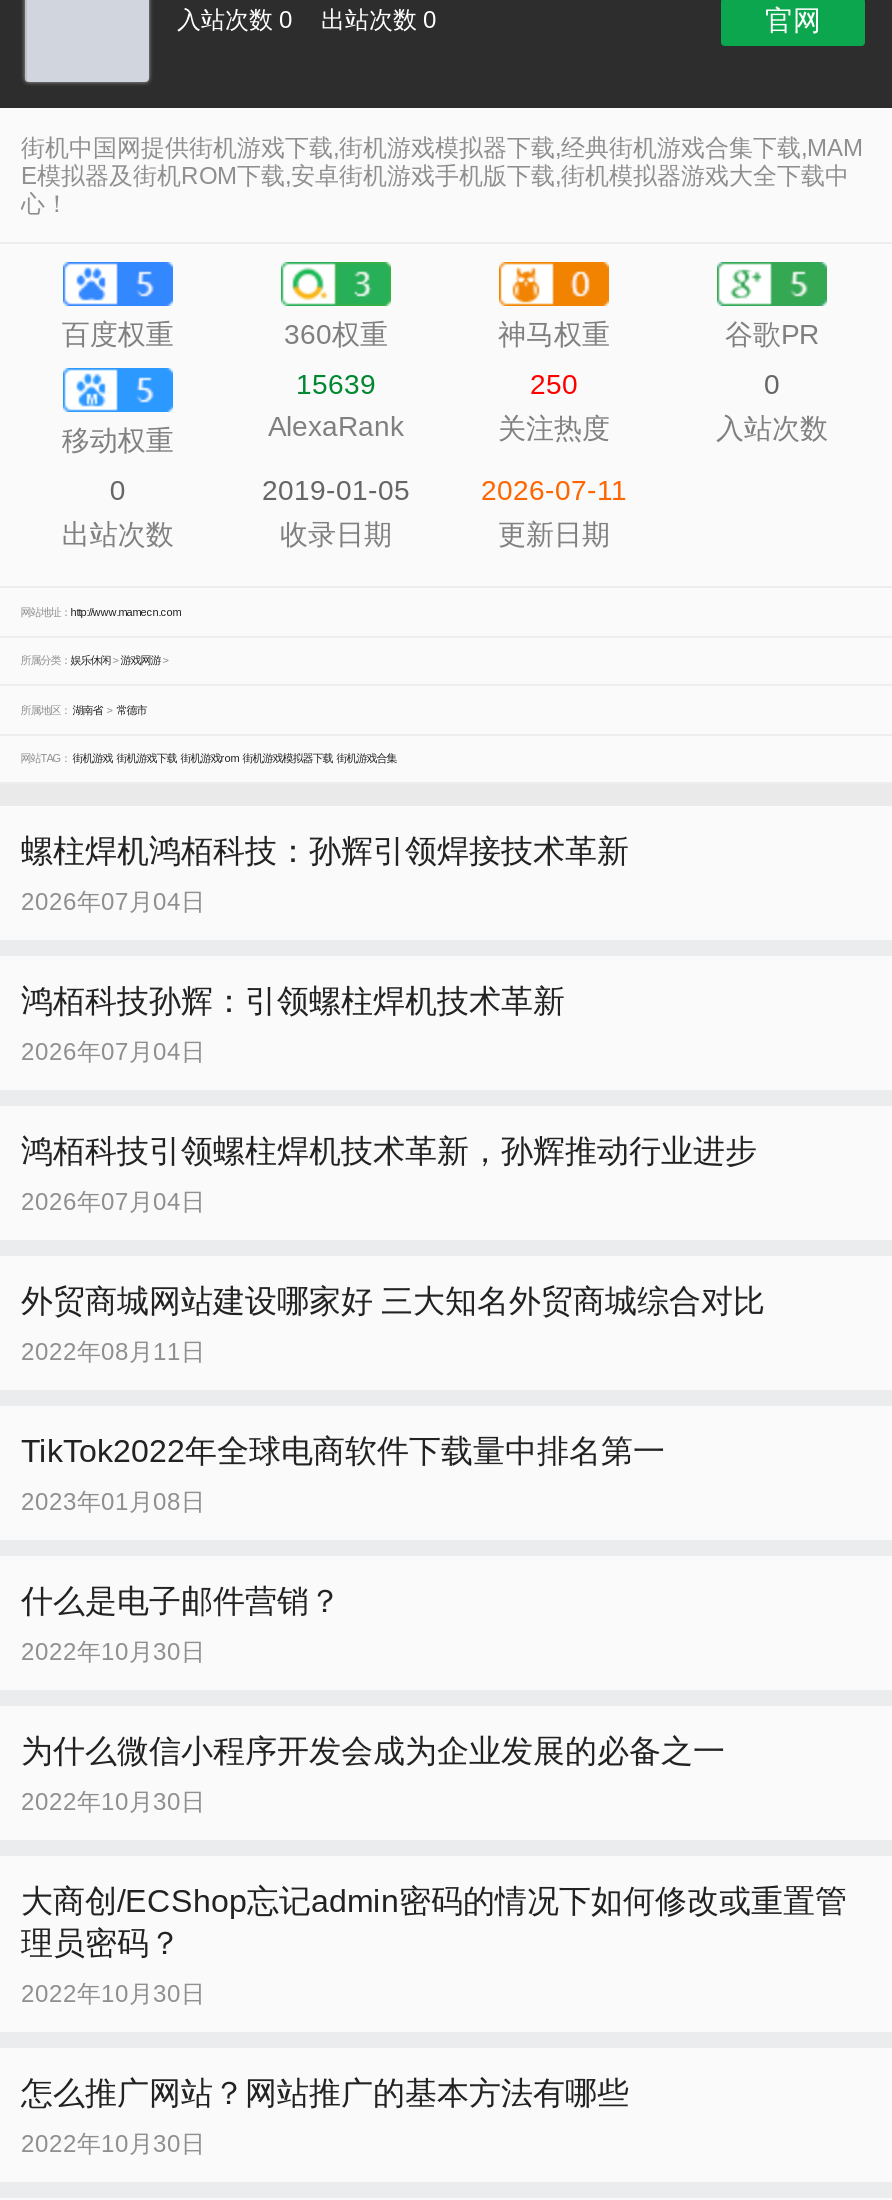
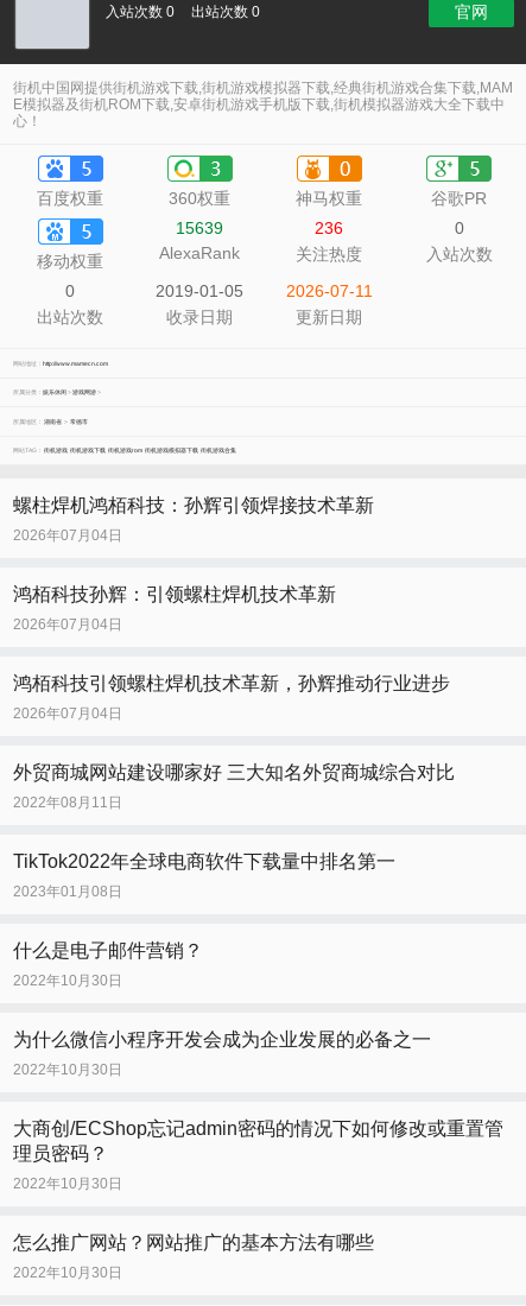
[530,368,578,400] 250 -> [315,219,344,238] 236

